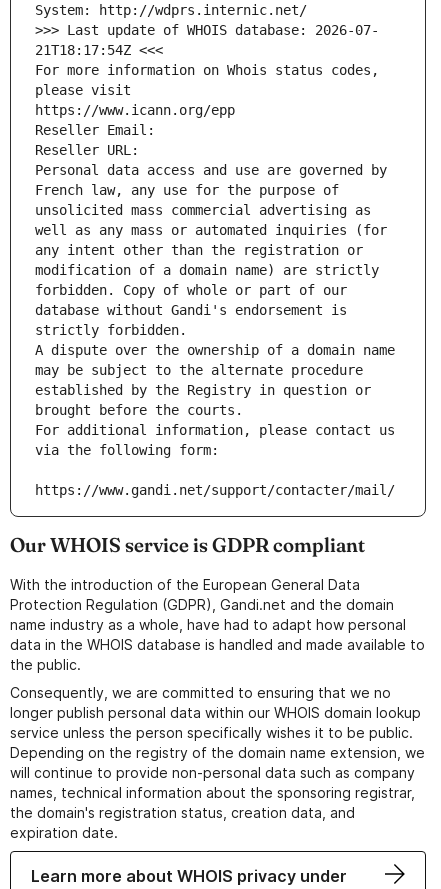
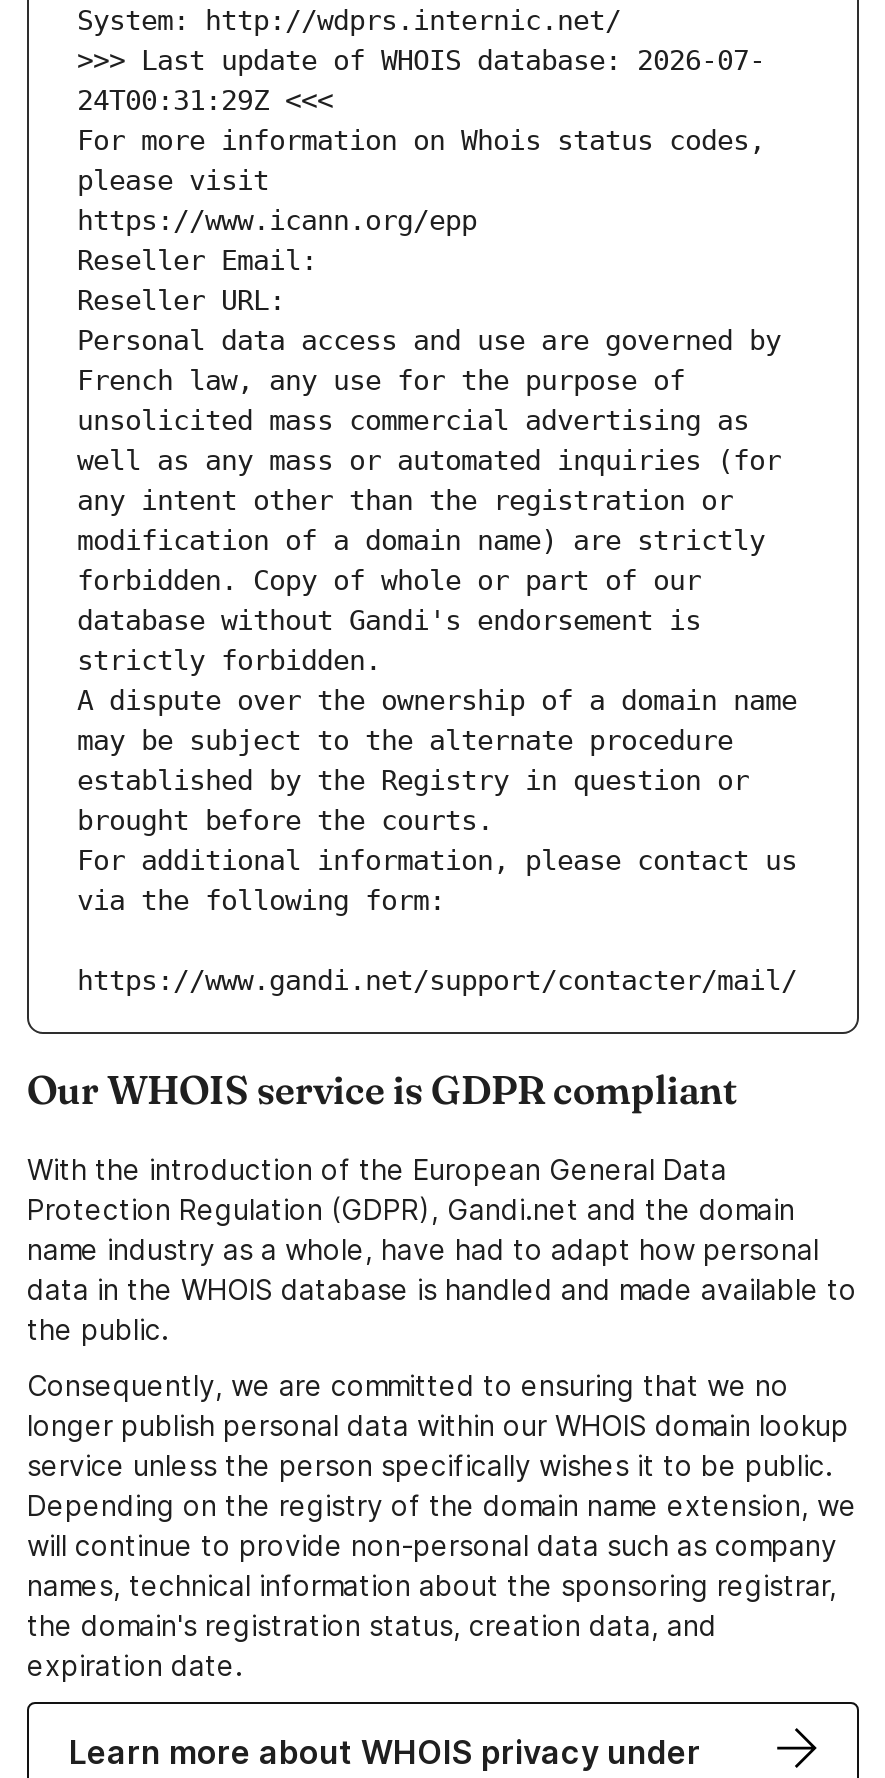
[35,42,163,58] 21T18:17:54Z <<< -> [77,85,333,117] 24T00:31:29Z <<<

